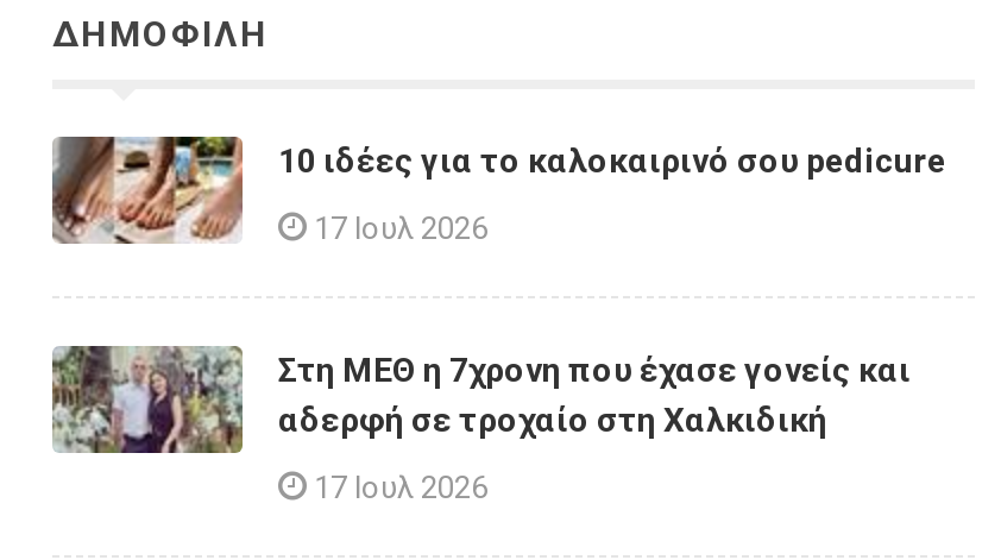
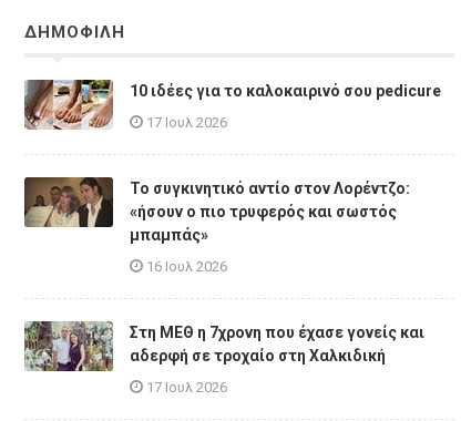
none -> [24,177,410,275] [image] | Το συγκινητικό αντίο στον Λορέντζο: | «ήσουν ο πιο τρυφερός και σωστός | μπαμπάς» | 16 Ιουλ 2026

